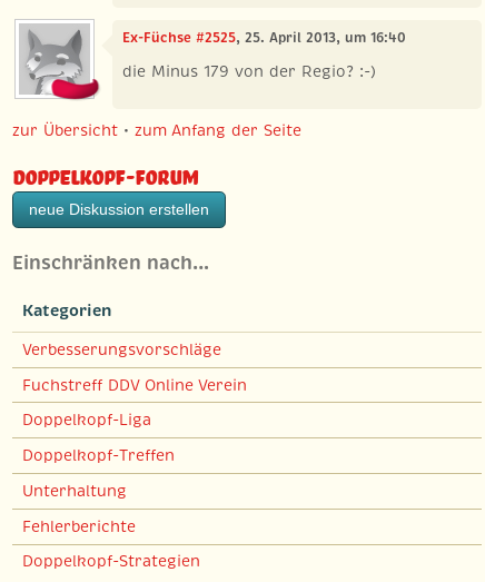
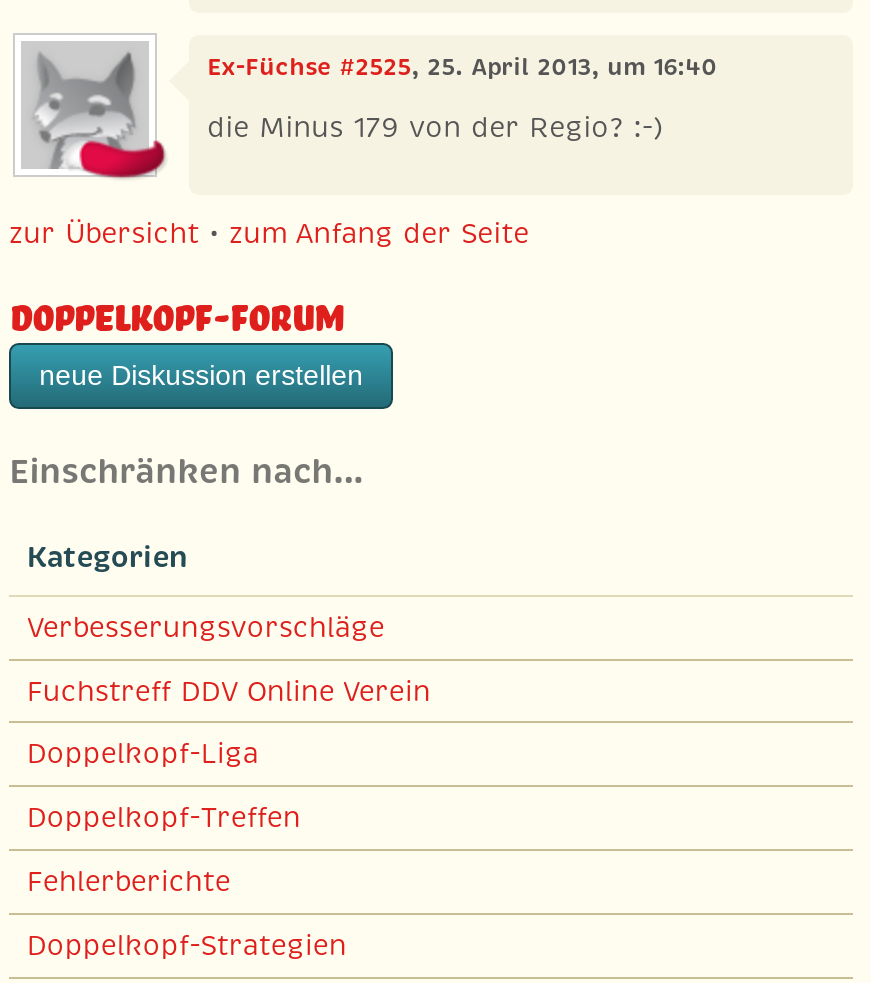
[22,481,127,501] Unterhaltung -> none

